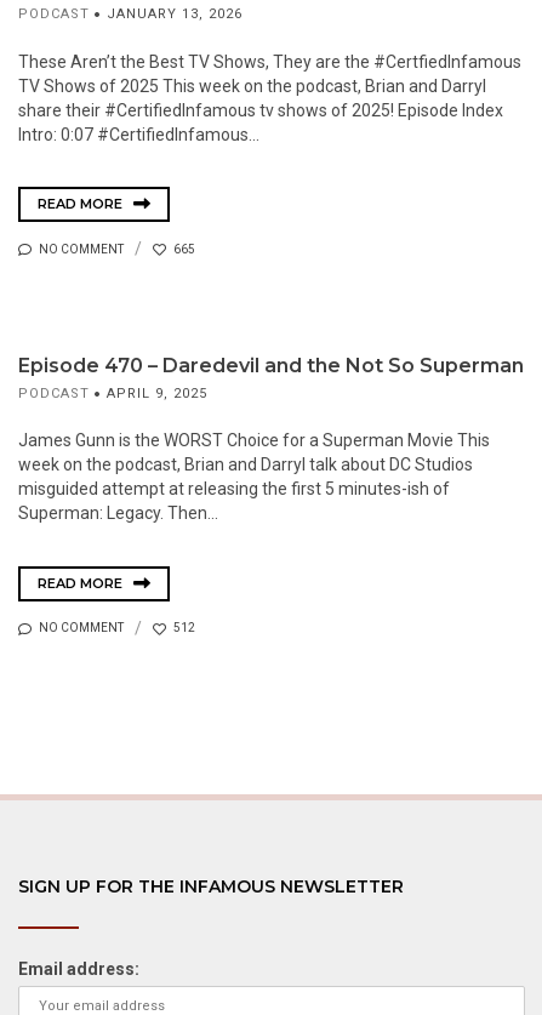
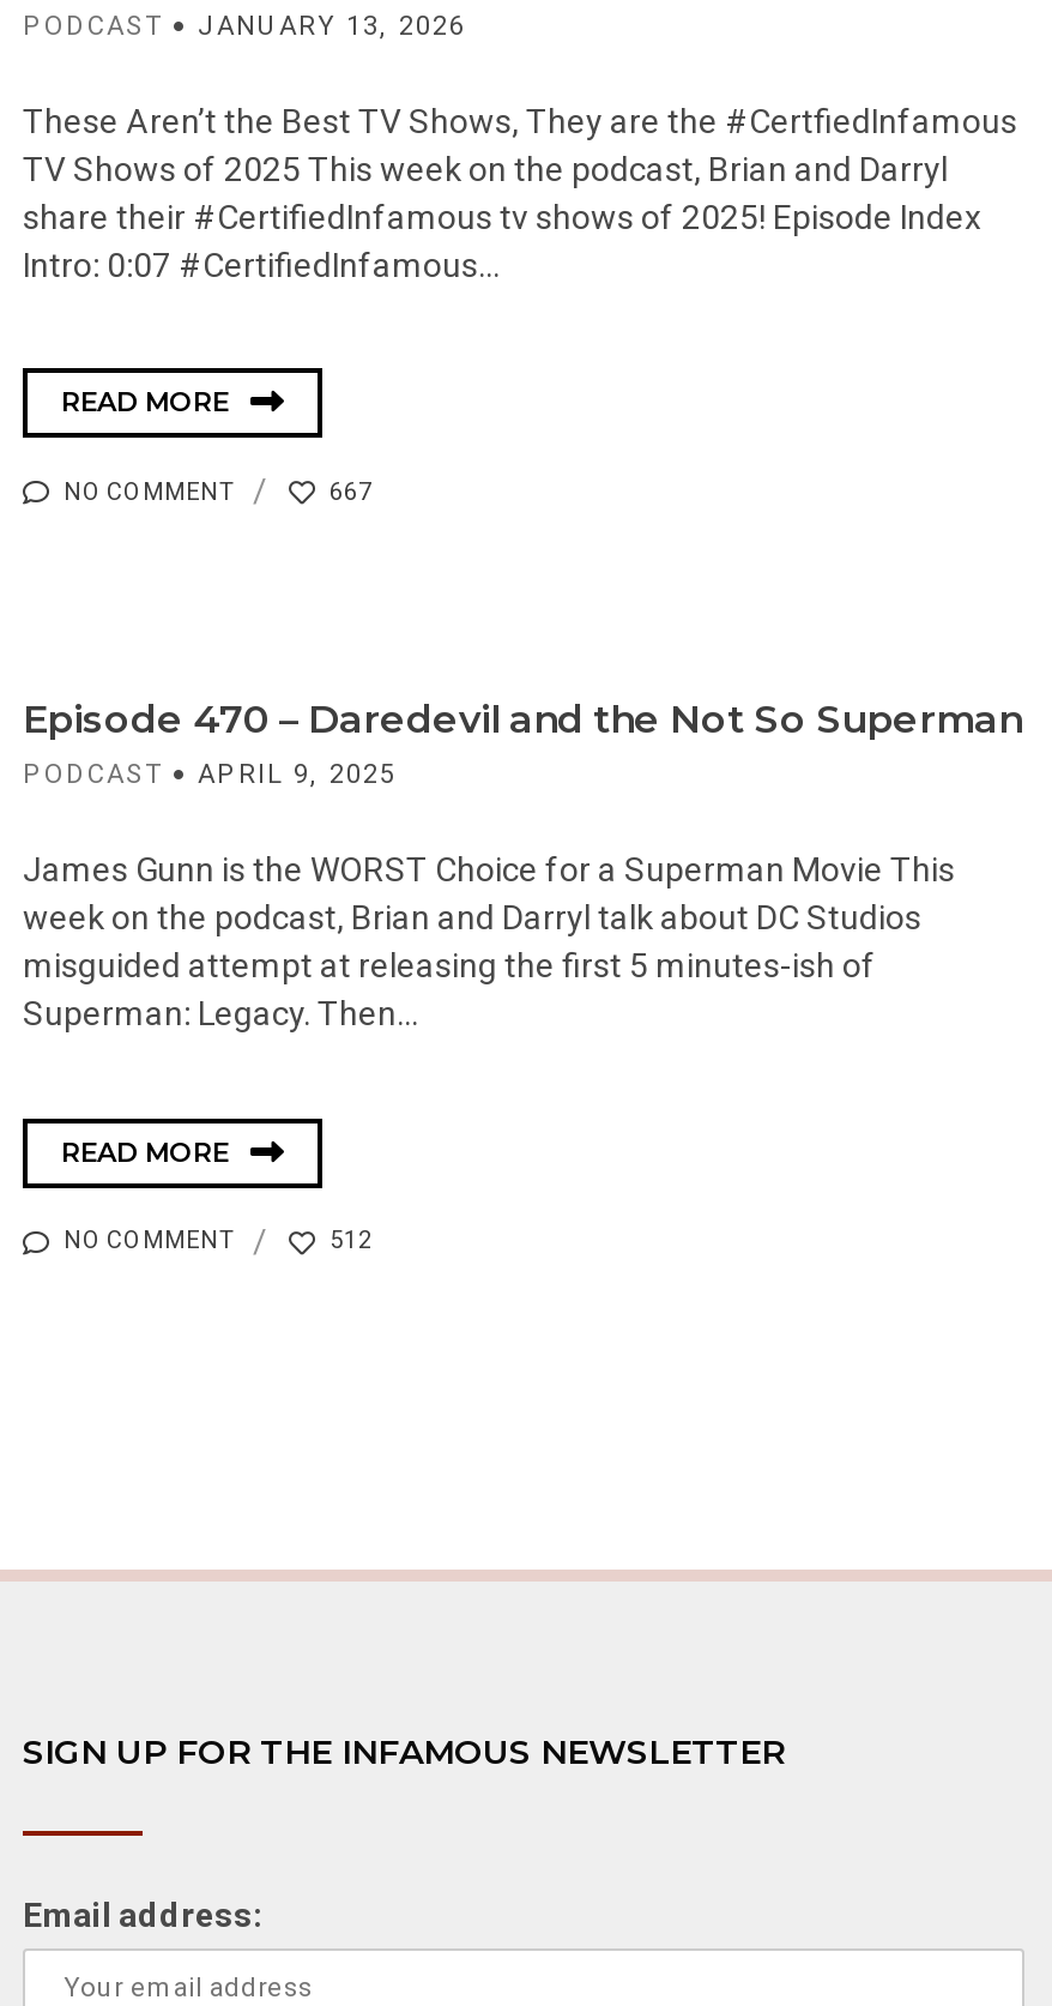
[173,242,195,256] 665 -> [329,478,373,504] 667

